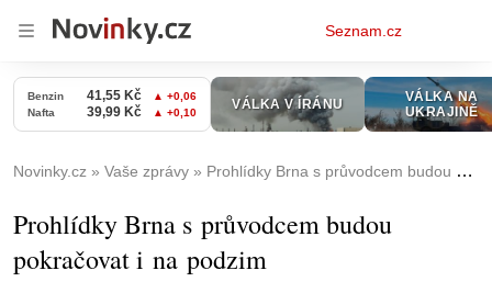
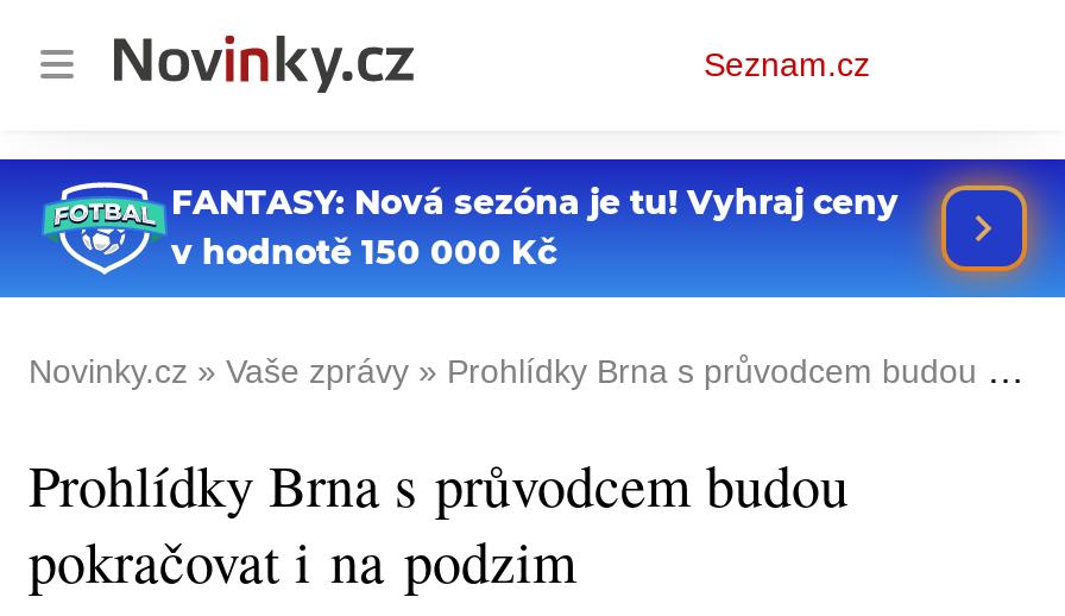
[3,75,489,137] [image] -> [7,157,1058,300] [image]

